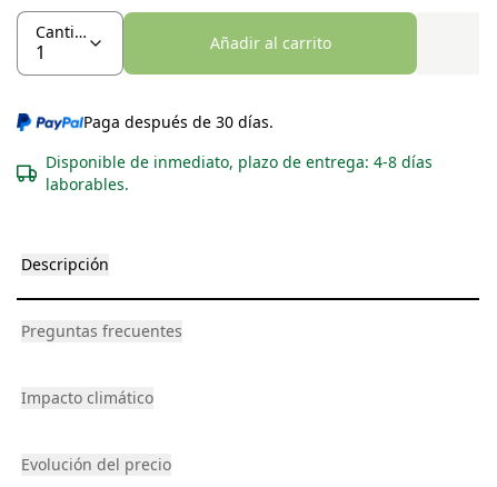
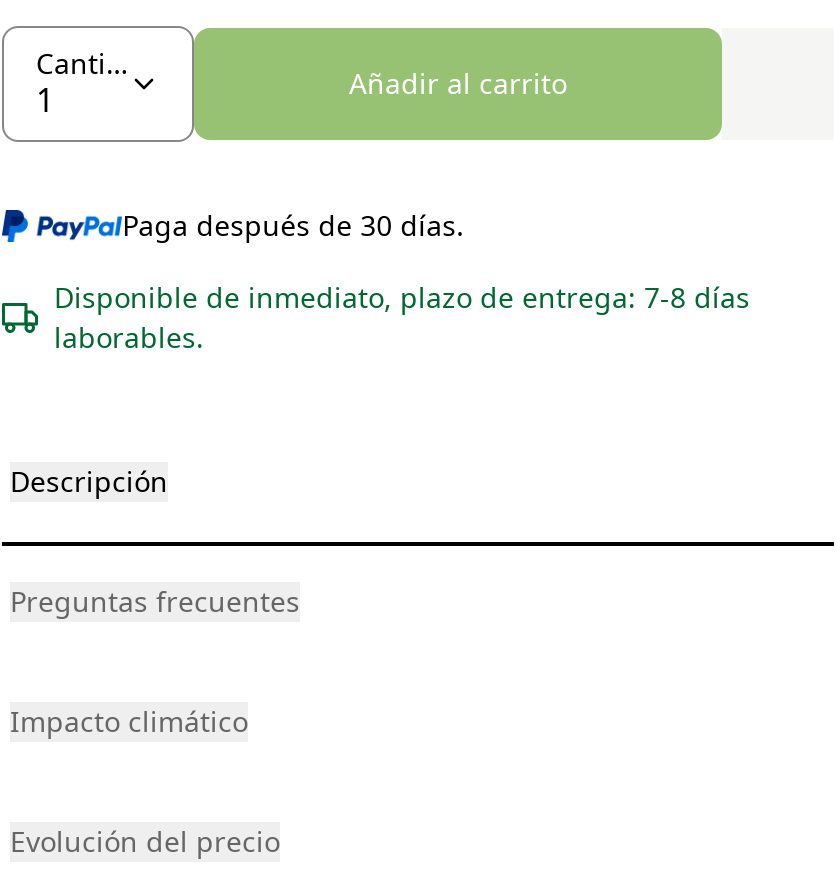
[46,151,433,172] Disponible de inmediato, plazo de entrega: 4-8 días -> [54,278,750,316] Disponible de inmediato, plazo de entrega: 7-8 días

